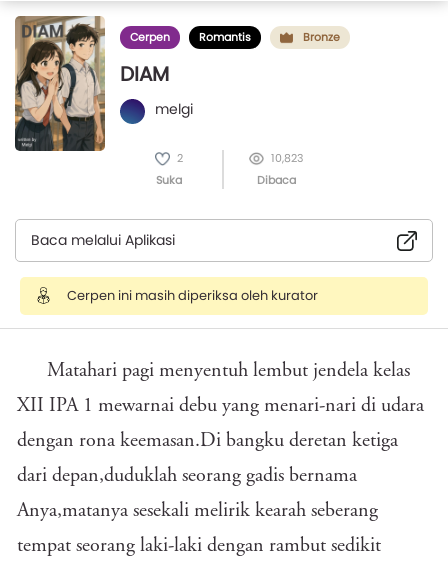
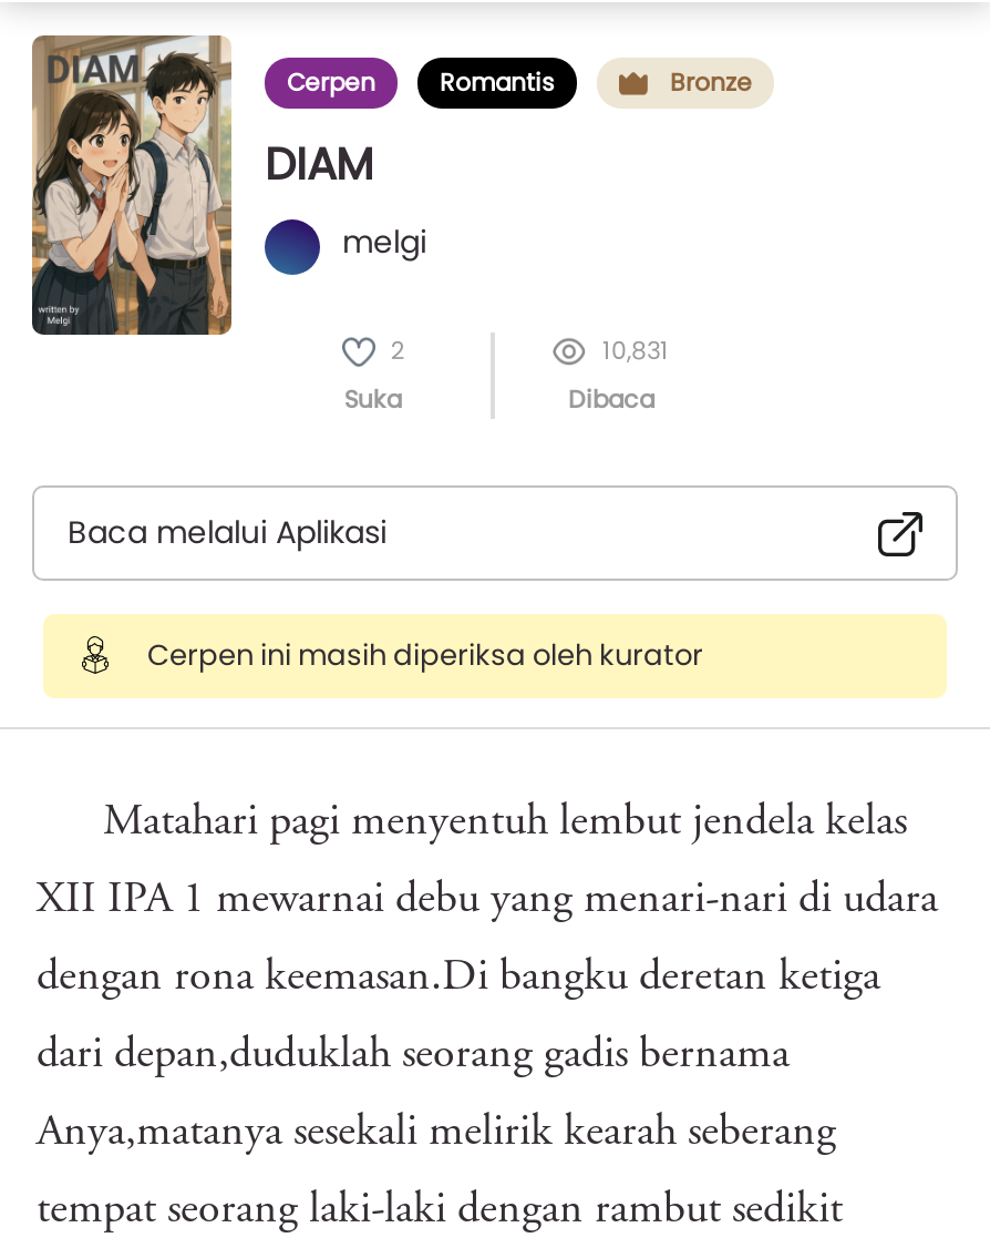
[271,150,303,166] 10,823 -> [602,333,669,368] 10,831

